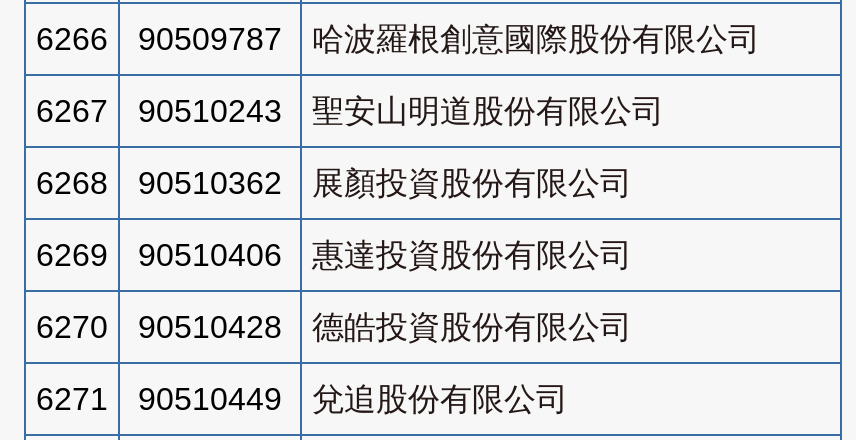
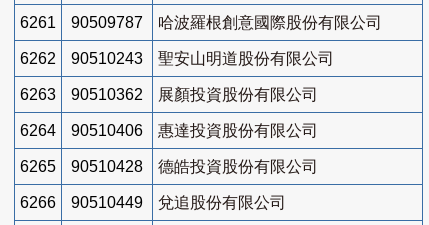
[36,22,760,56] 6266 90509787 哈波羅根創意國際股份有限公司 -> [20,14,382,31] 6261 90509787 哈波羅根創意國際股份有限公司
[36,94,664,128] 6267 90510243 聖安山明道股份有限公司 -> [20,50,334,67] 6262 90510243 聖安山明道股份有限公司
[36,166,632,200] 6268 90510362 展顏投資股份有限公司 -> [20,86,318,103] 6263 90510362 展顏投資股份有限公司
[36,238,632,272] 6269 90510406 惠達投資股份有限公司 -> [20,122,318,139] 6264 90510406 惠達投資股份有限公司
[36,310,632,344] 6270 90510428 德皓投資股份有限公司 -> [20,158,318,175] 6265 90510428 德皓投資股份有限公司
[36,382,568,416] 6271 90510449 兌追股份有限公司 -> [20,194,286,211] 6266 90510449 兌追股份有限公司

